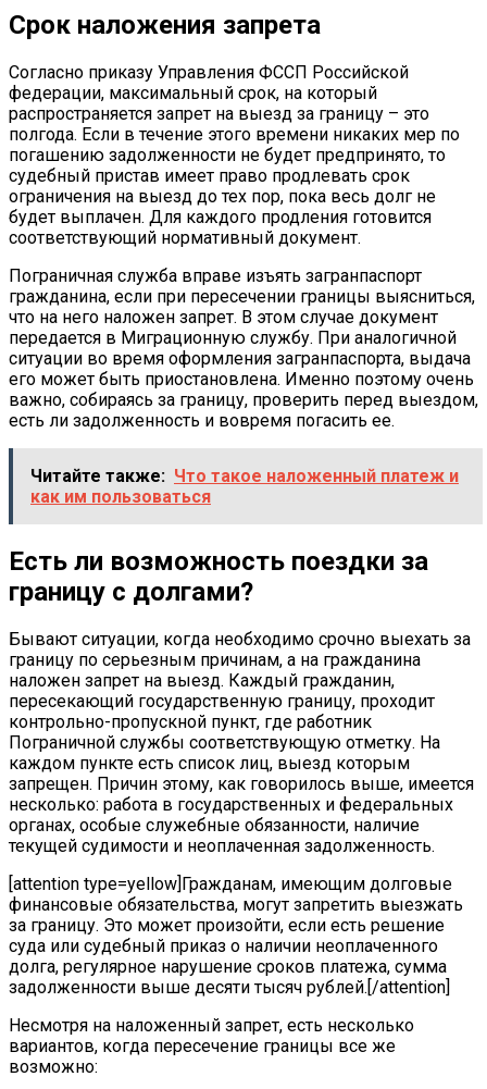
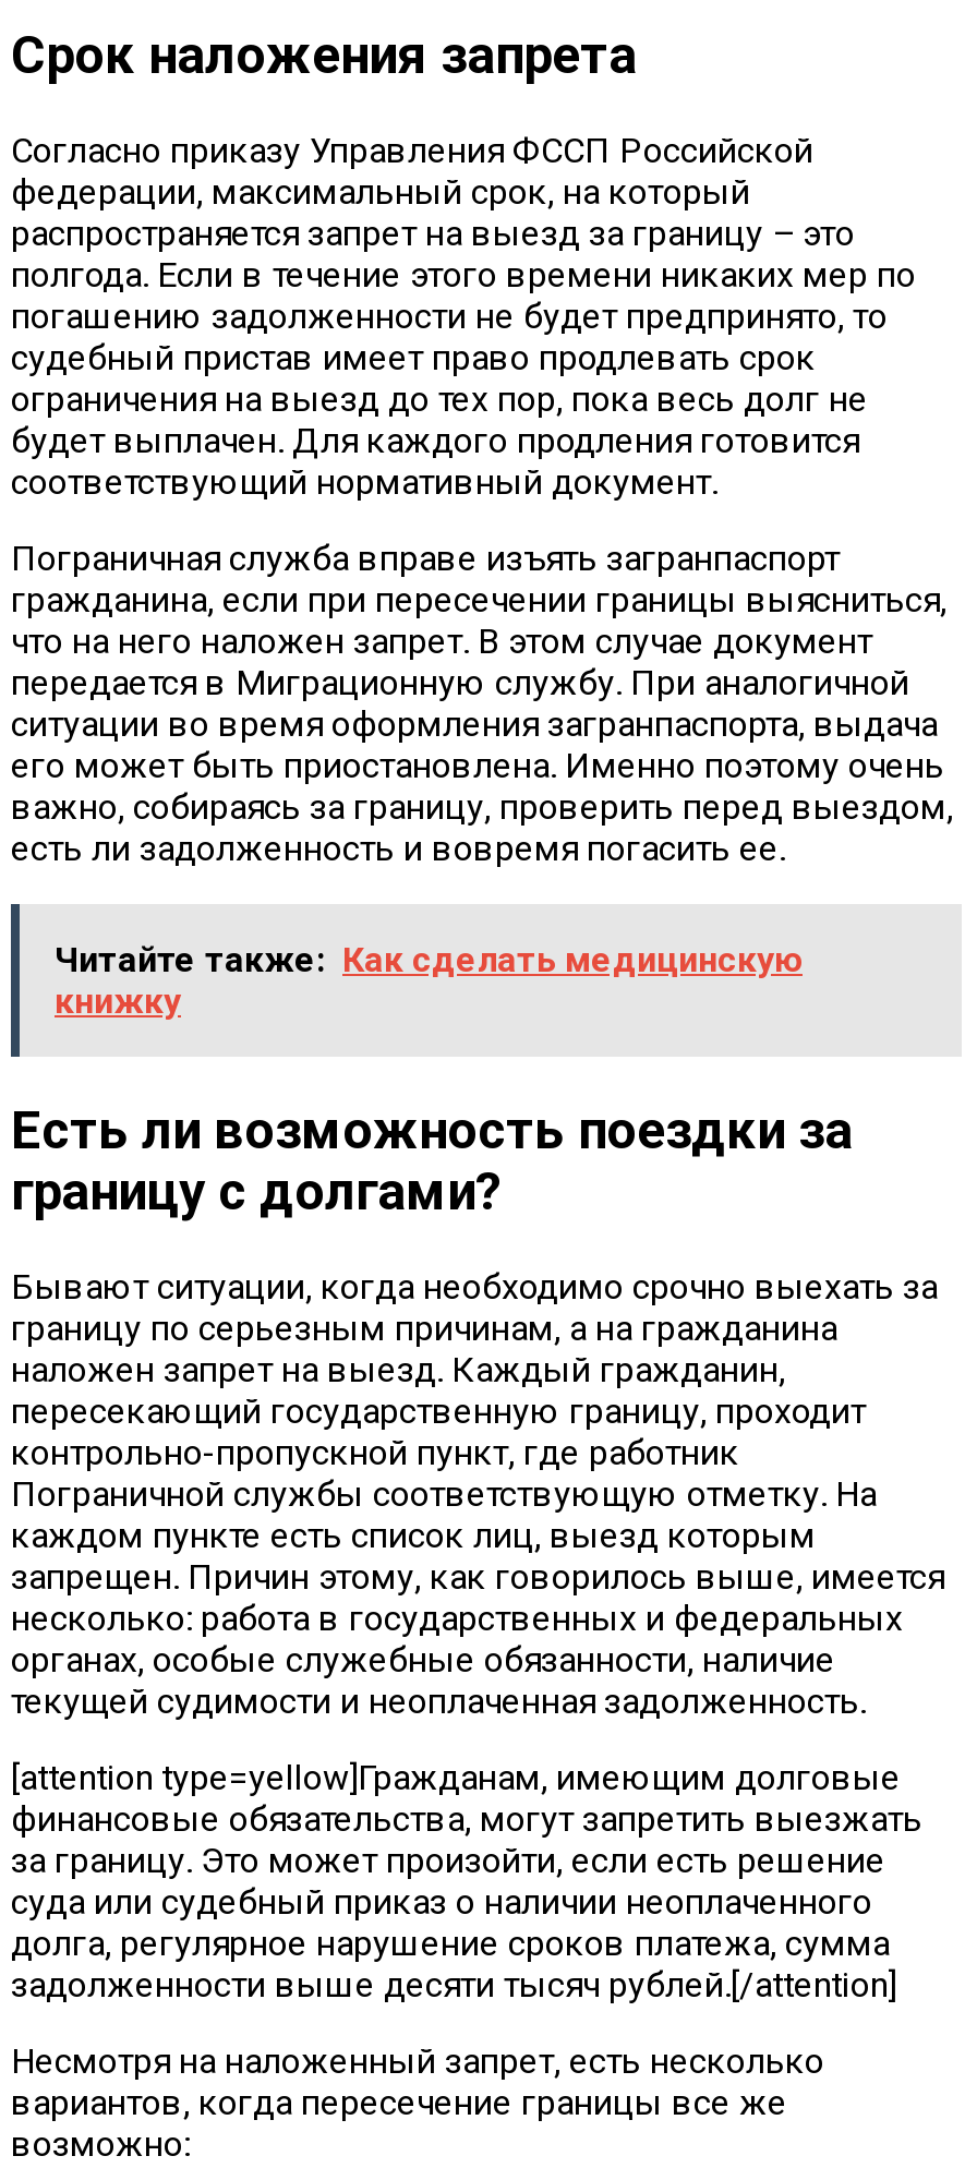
[30,466,459,507] Читайте также: Что такое наложенный платеж и | как им пользоваться -> [55,940,803,1022] Читайте также: Как сделать медицинскую | книжку

